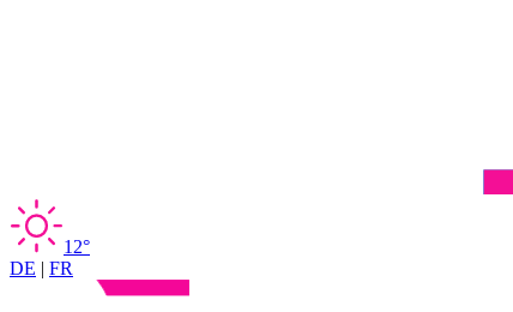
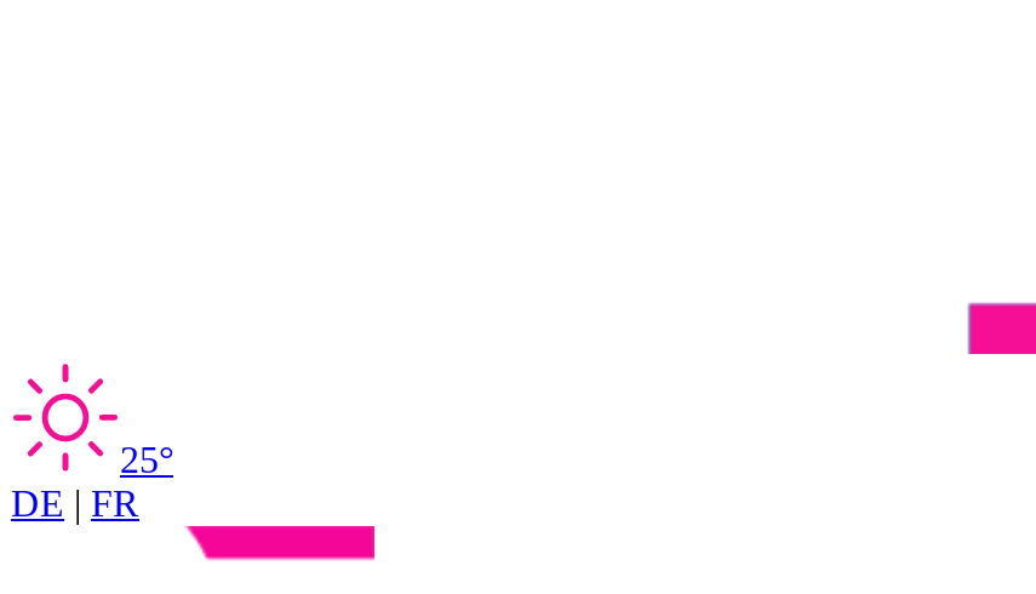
[64,236,90,257] 12° -> [120,439,173,480] 25°

